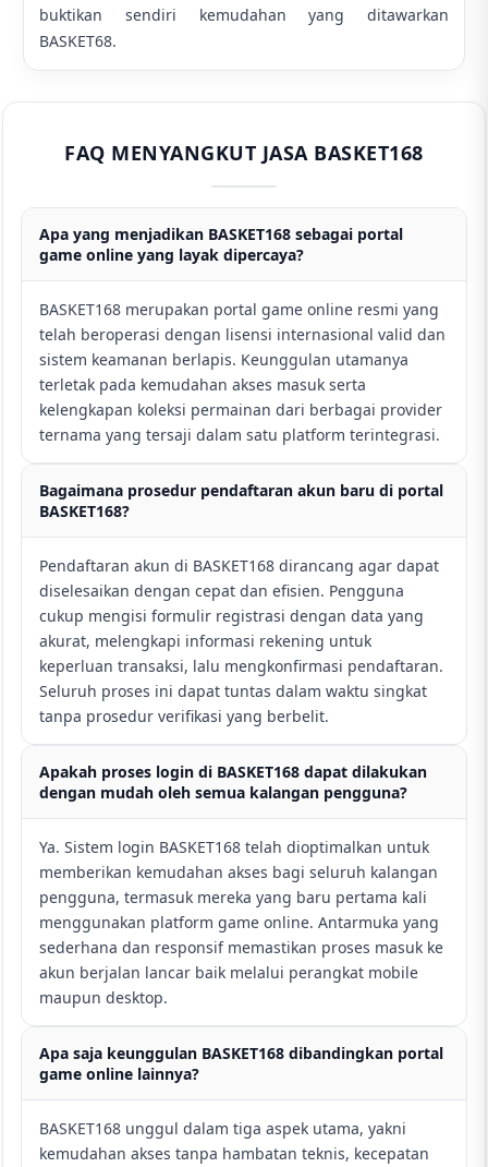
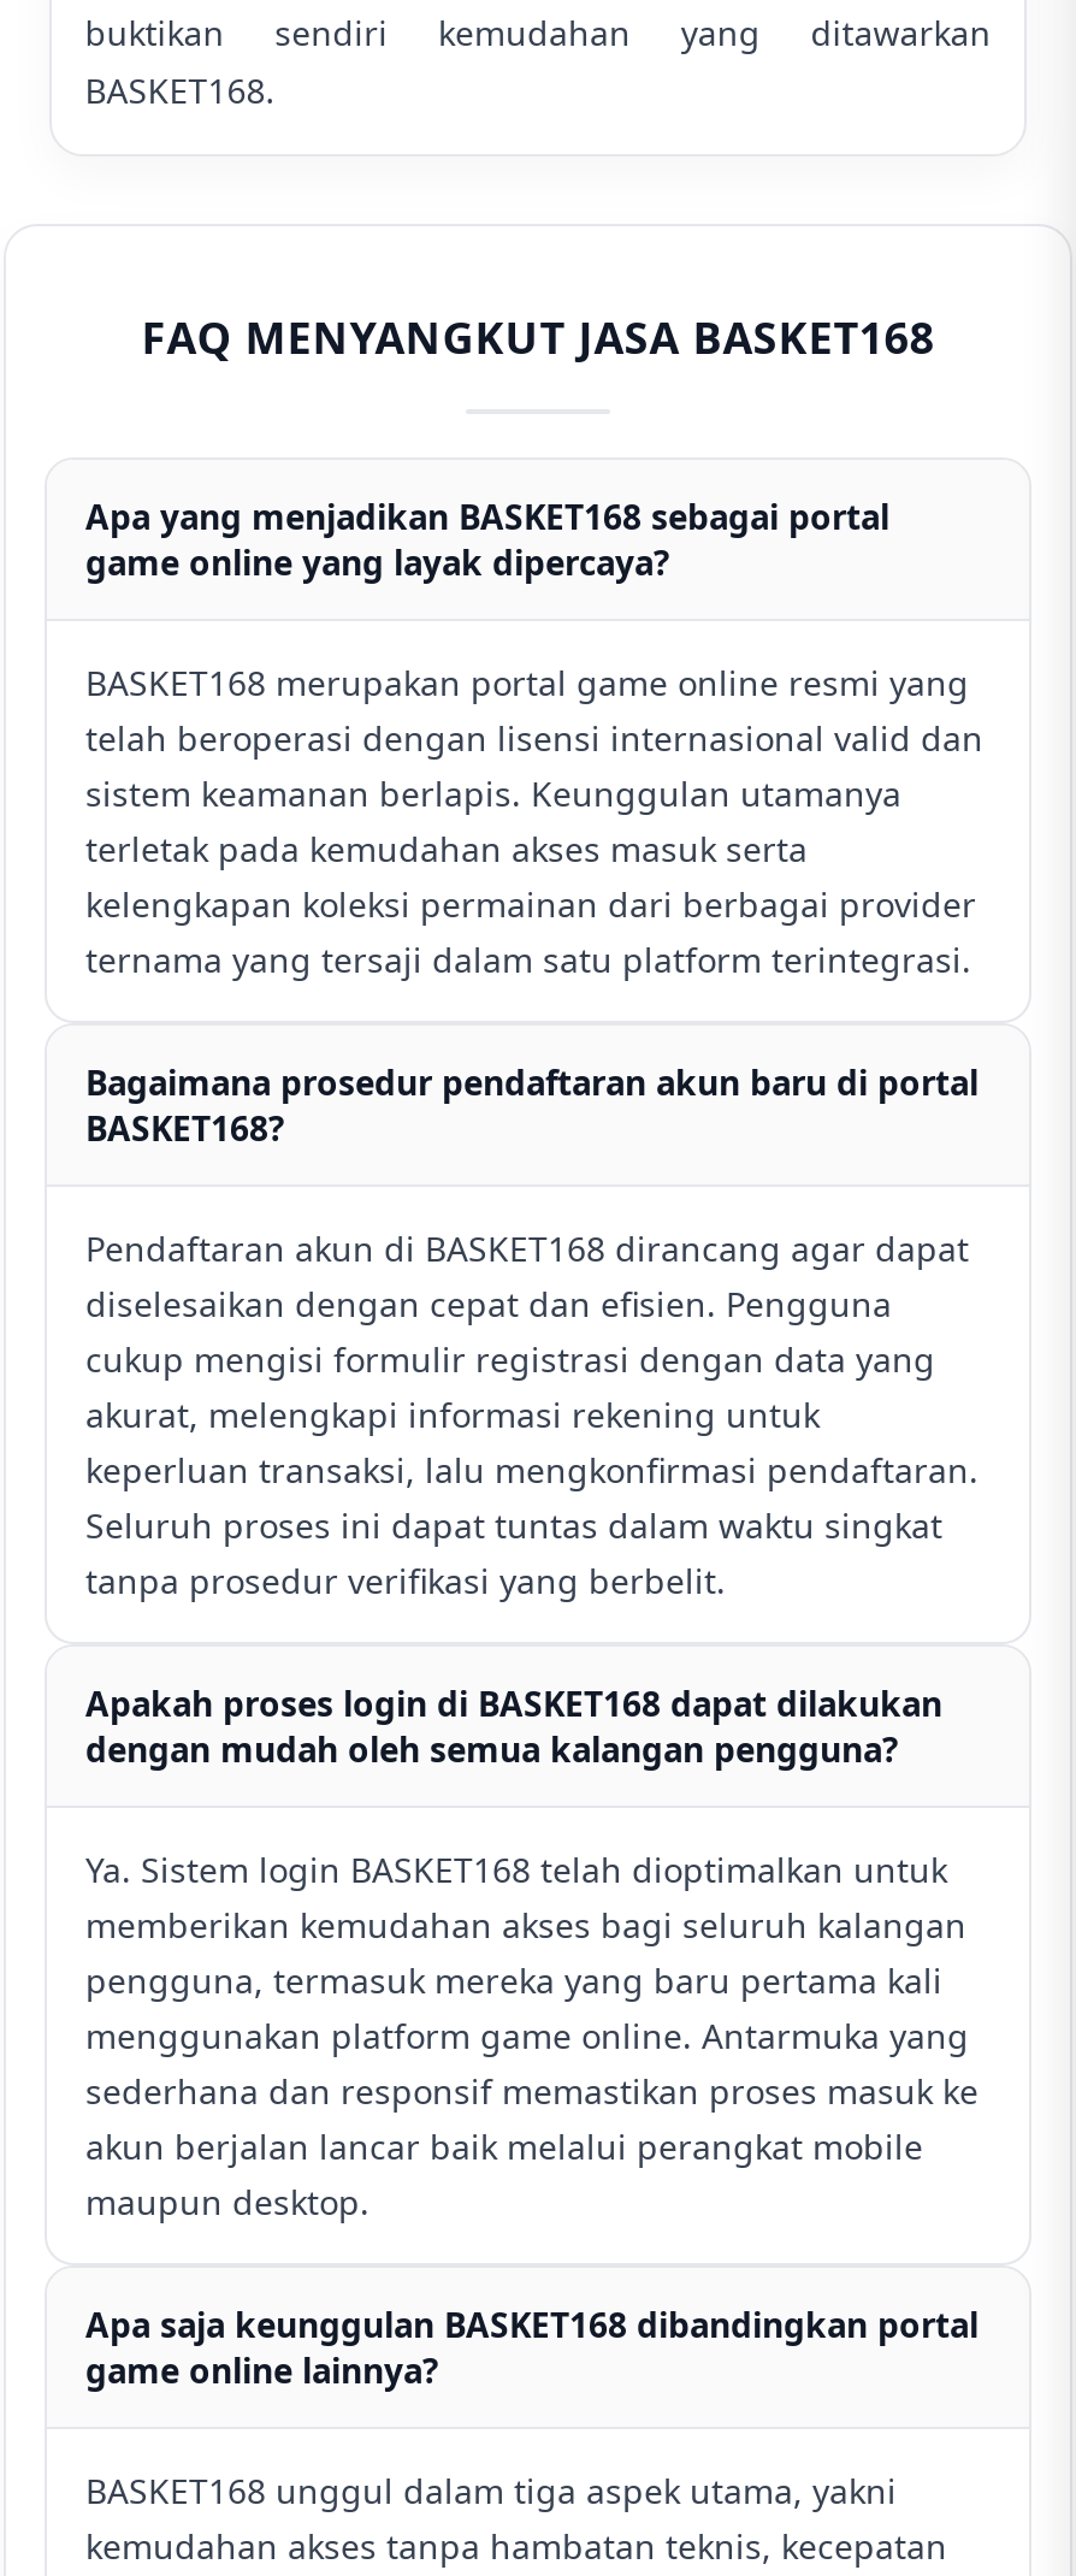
[39,30,116,51] BASKET68. -> [85,66,275,112] BASKET168.

